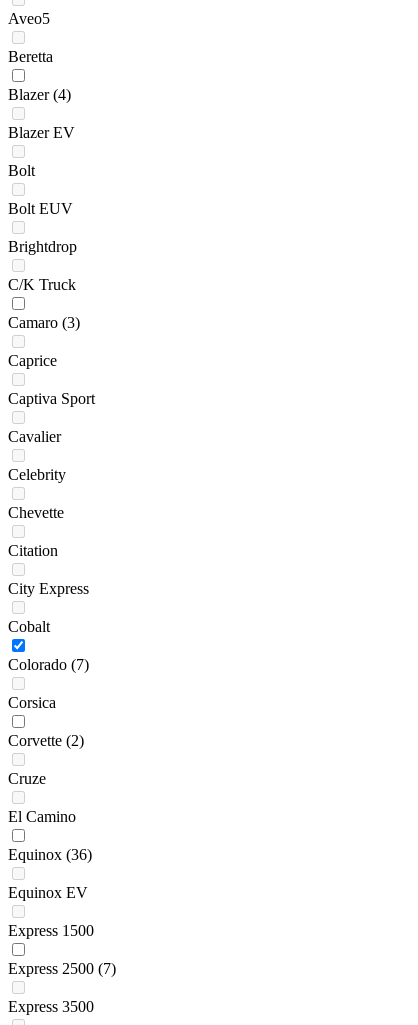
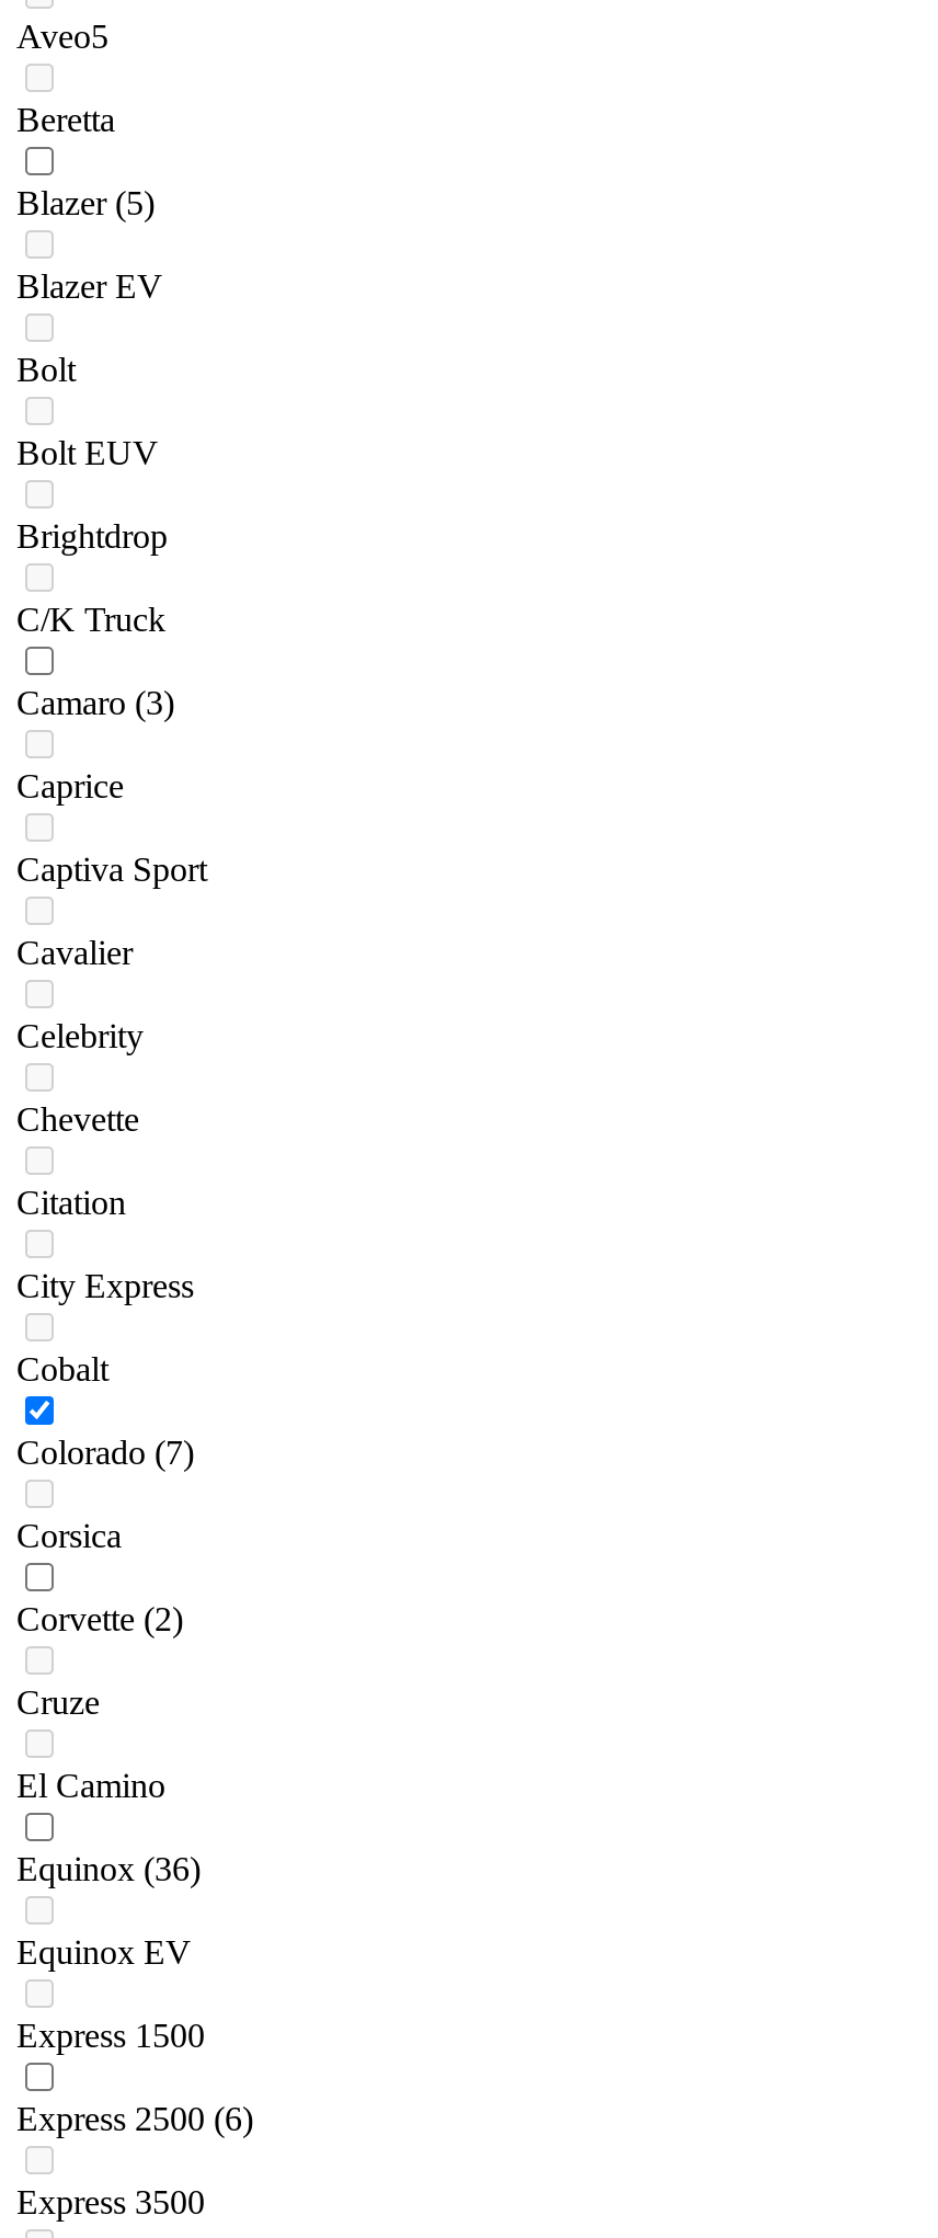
[8,86,71,103] Blazer (4) -> [16,185,155,222] Blazer (5)
[8,960,116,977] Express 2500 (7) -> [16,2101,253,2138] Express 2500 (6)

